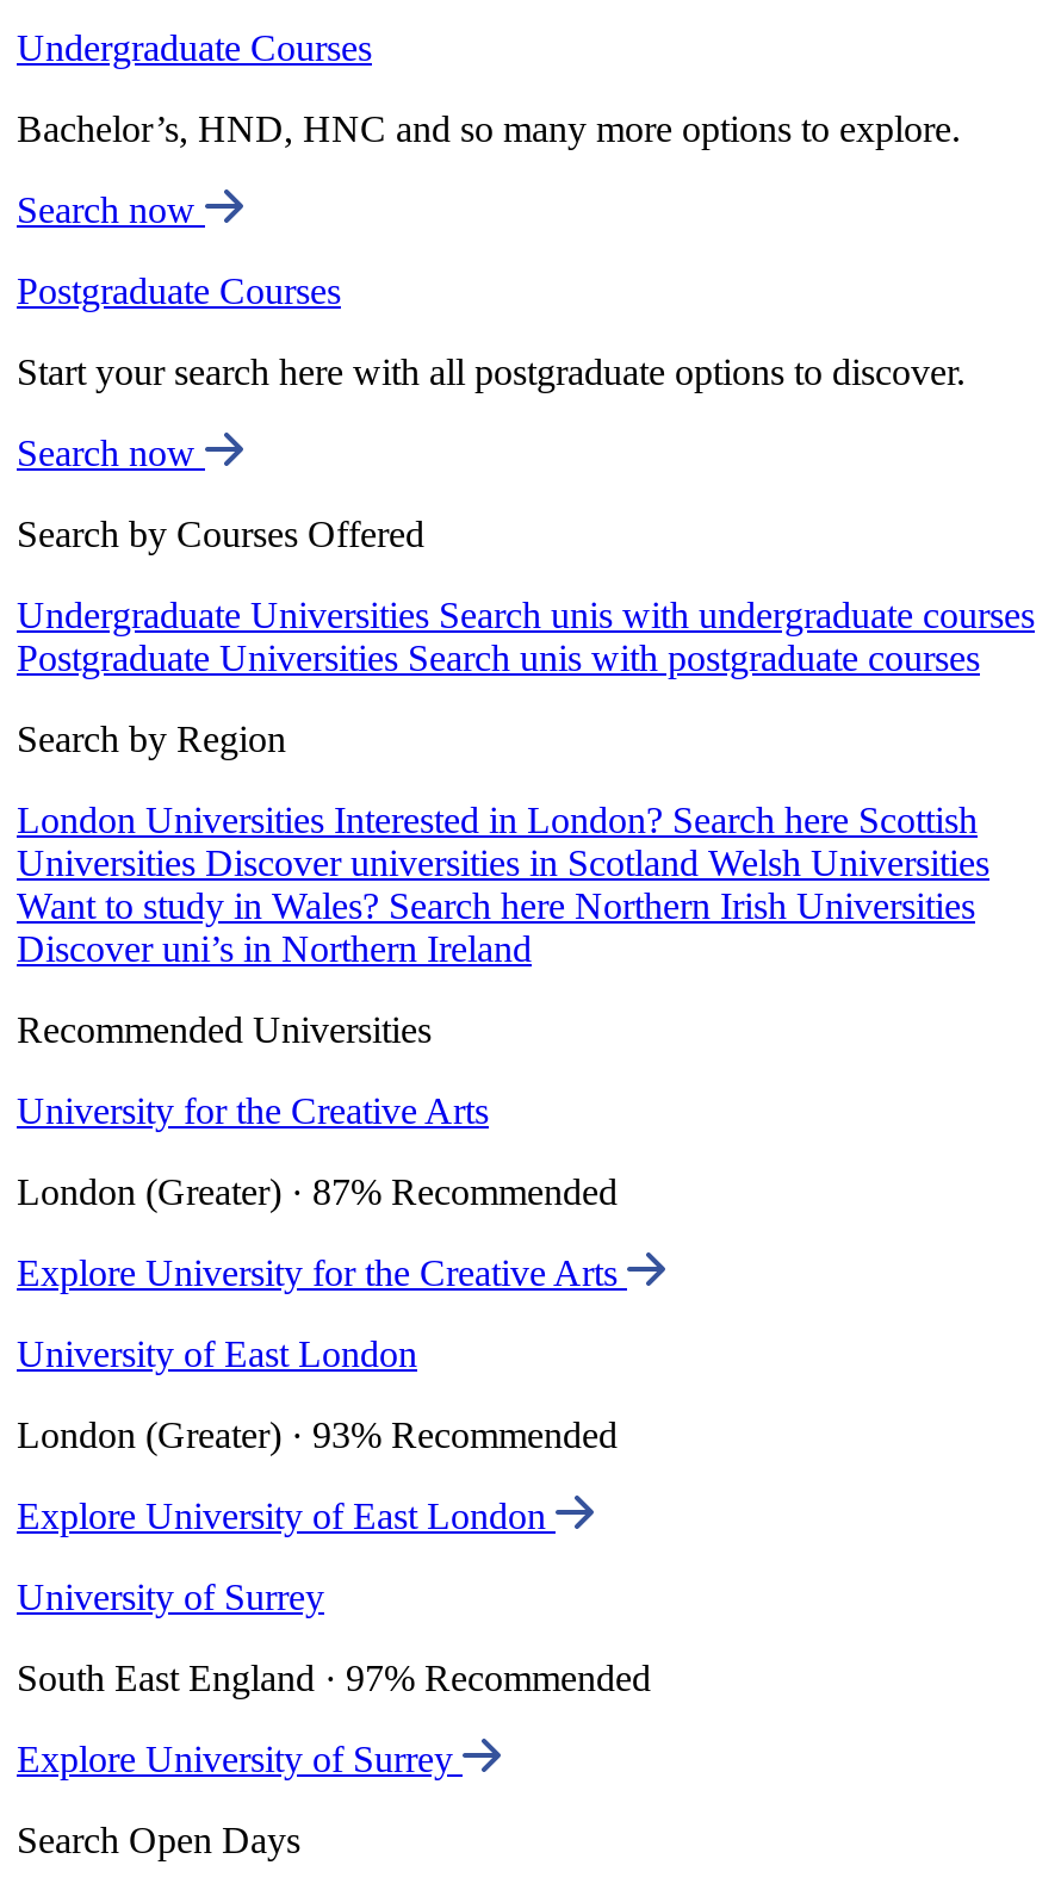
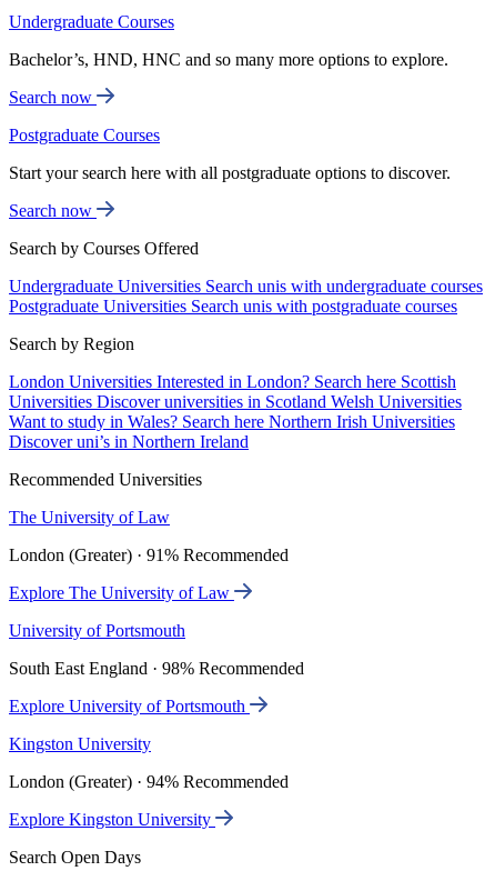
[17,1091,489,1131] University for the Creative Arts -> [9,508,170,527] The University of Law
[17,1172,618,1212] London (Greater) · 87% Recommended -> [9,546,289,564] London (Greater) · 91% Recommended
[17,1253,627,1293] Explore University for the Creative Arts -> [9,583,234,602] Explore The University of Law
[17,1334,417,1374] University of East London -> [9,621,185,640] University of Portsmouth
[17,1415,618,1455] London (Greater) · 93% Recommended -> [9,659,304,678] South East England · 98% Recommended
[17,1496,556,1536] Explore University of East London -> [9,697,250,716] Explore University of Portsmouth
[17,1577,324,1617] University of Surrey -> [9,734,151,753] Kingston University
[17,1658,651,1698] South East England · 97% Recommended -> [9,772,289,791] London (Greater) · 94% Recommended
[17,1739,463,1779] Explore University of Surrey -> [9,810,215,829] Explore Kingston University

